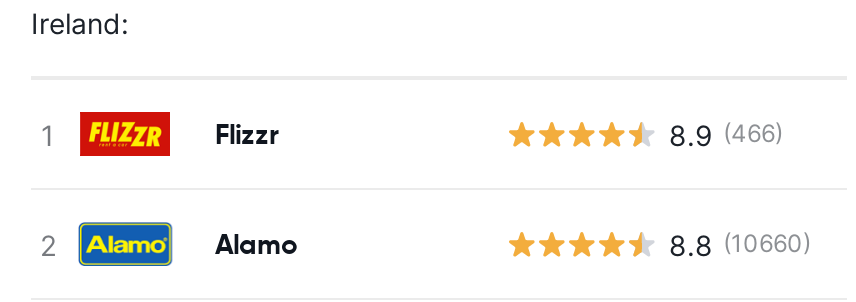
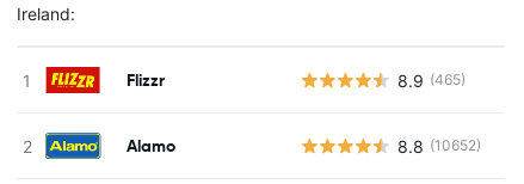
[669,118,783,152] 8.9 (466) -> [397,70,466,91] 8.9 (465)
[669,228,811,262] 8.8 (10660) -> [397,136,481,156] 8.8 (10652)

